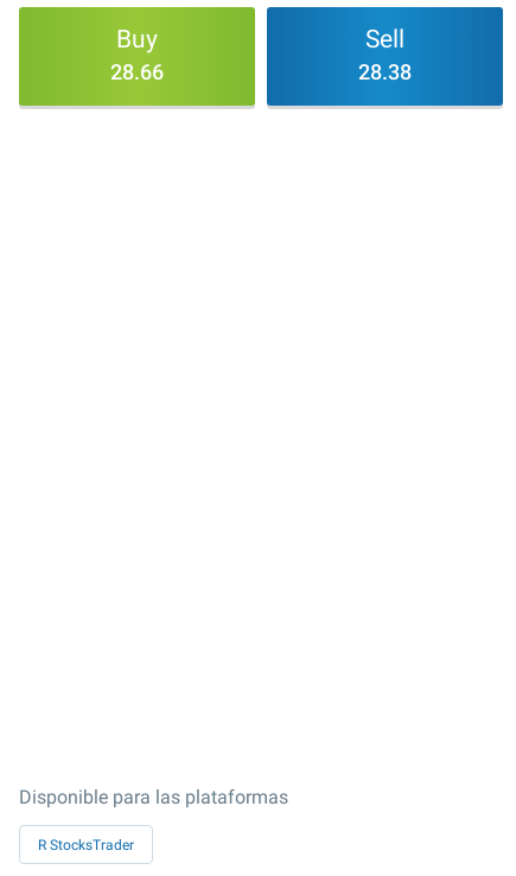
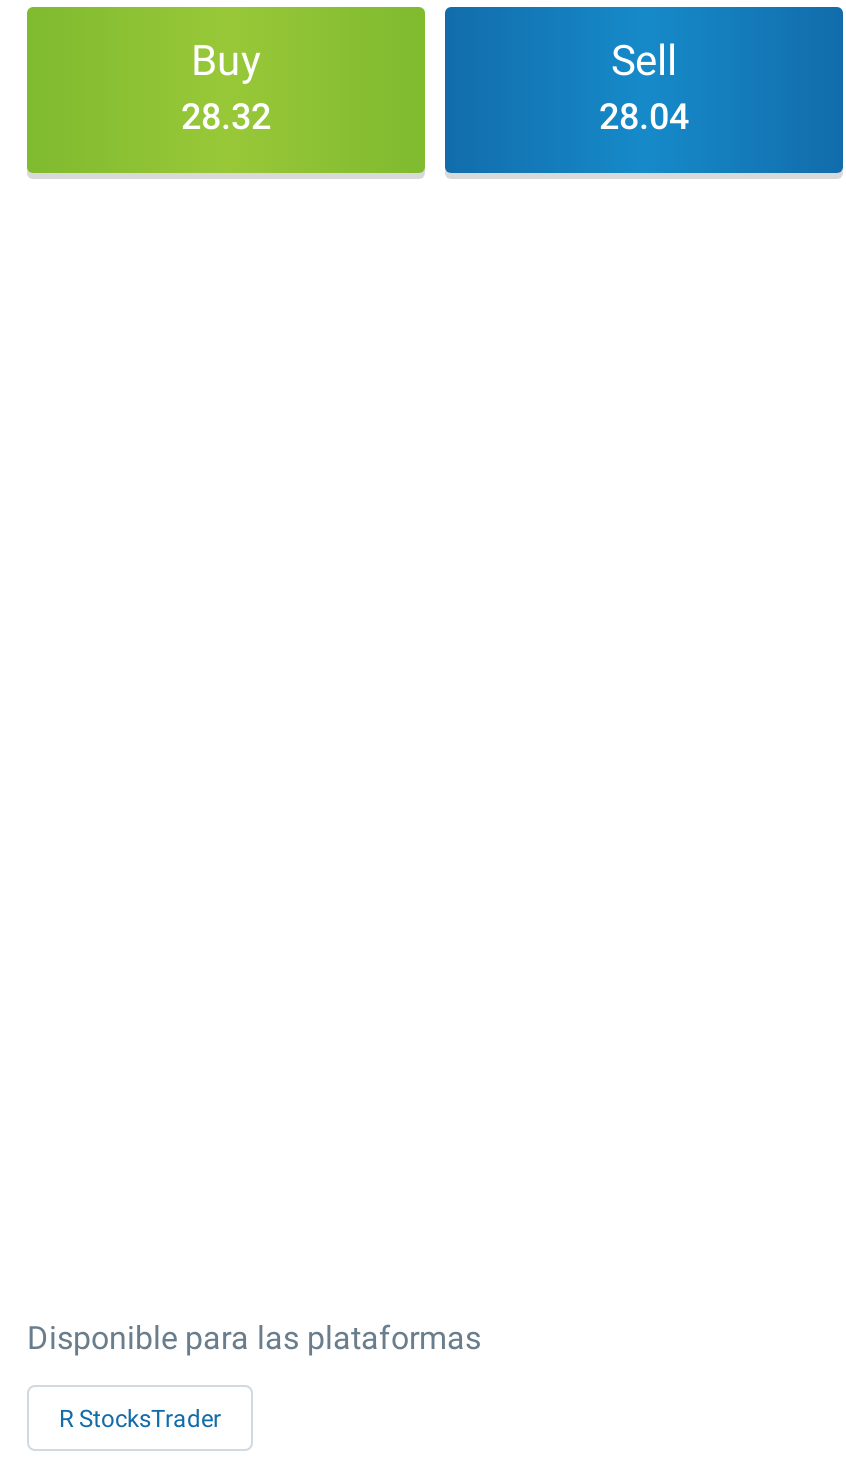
[110,59,164,84] 28.66 -> [181,95,271,137] 28.32
[358,59,412,84] 28.38 -> [599,95,689,137] 28.04

